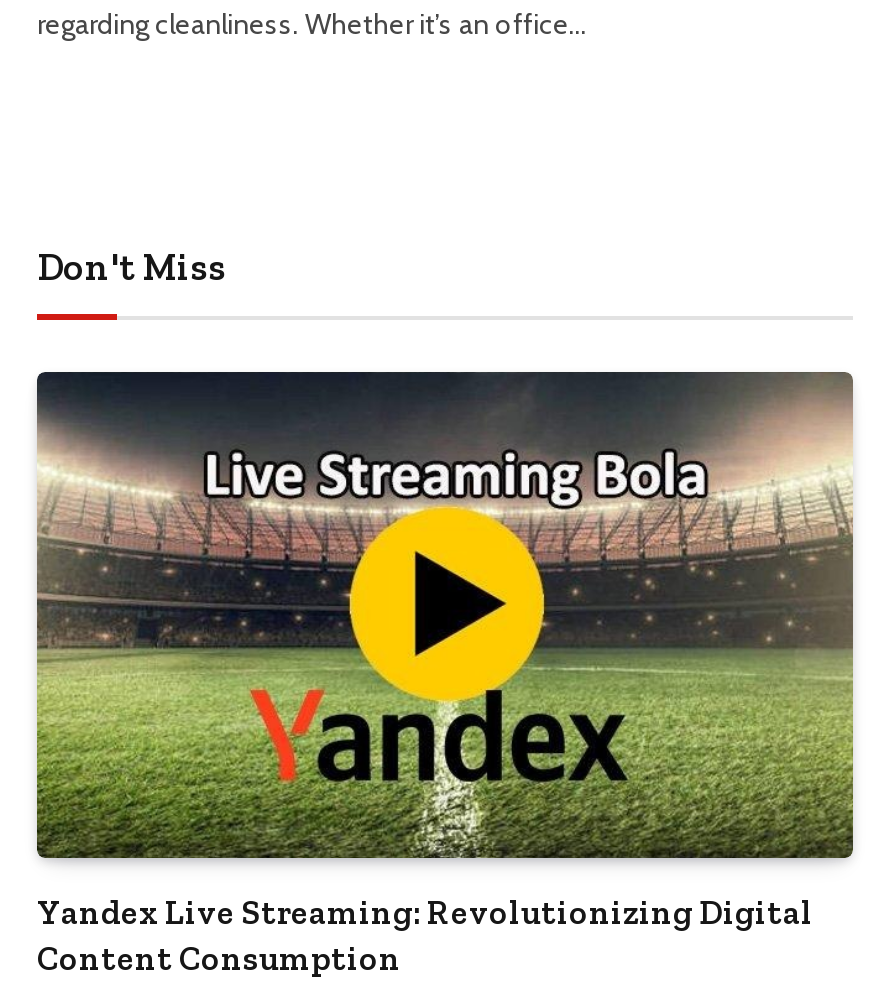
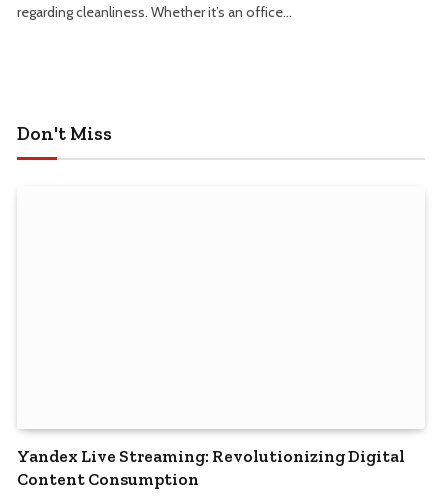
[35,370,855,860] [image] -> none

